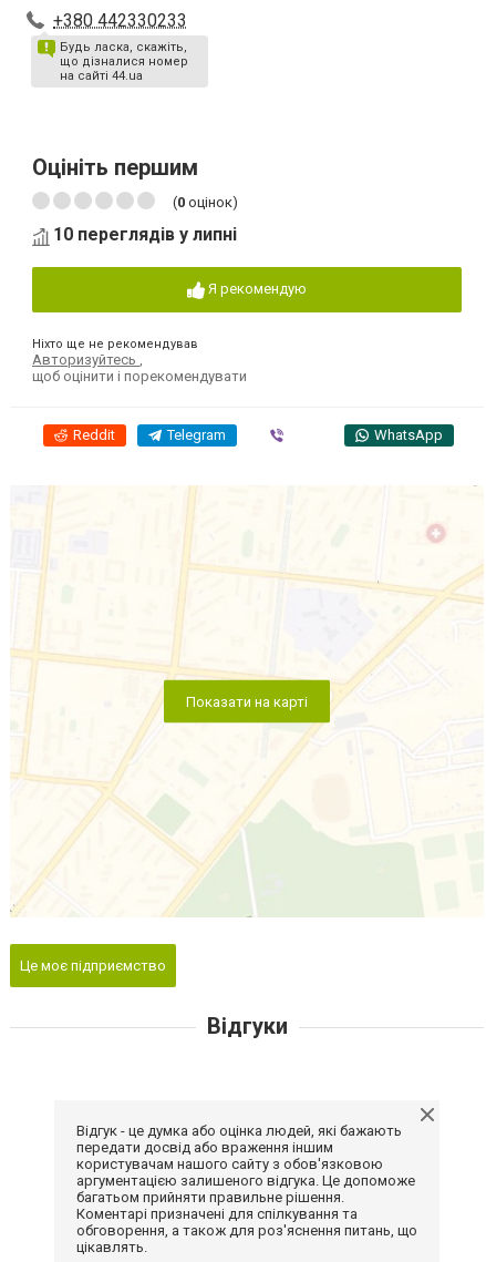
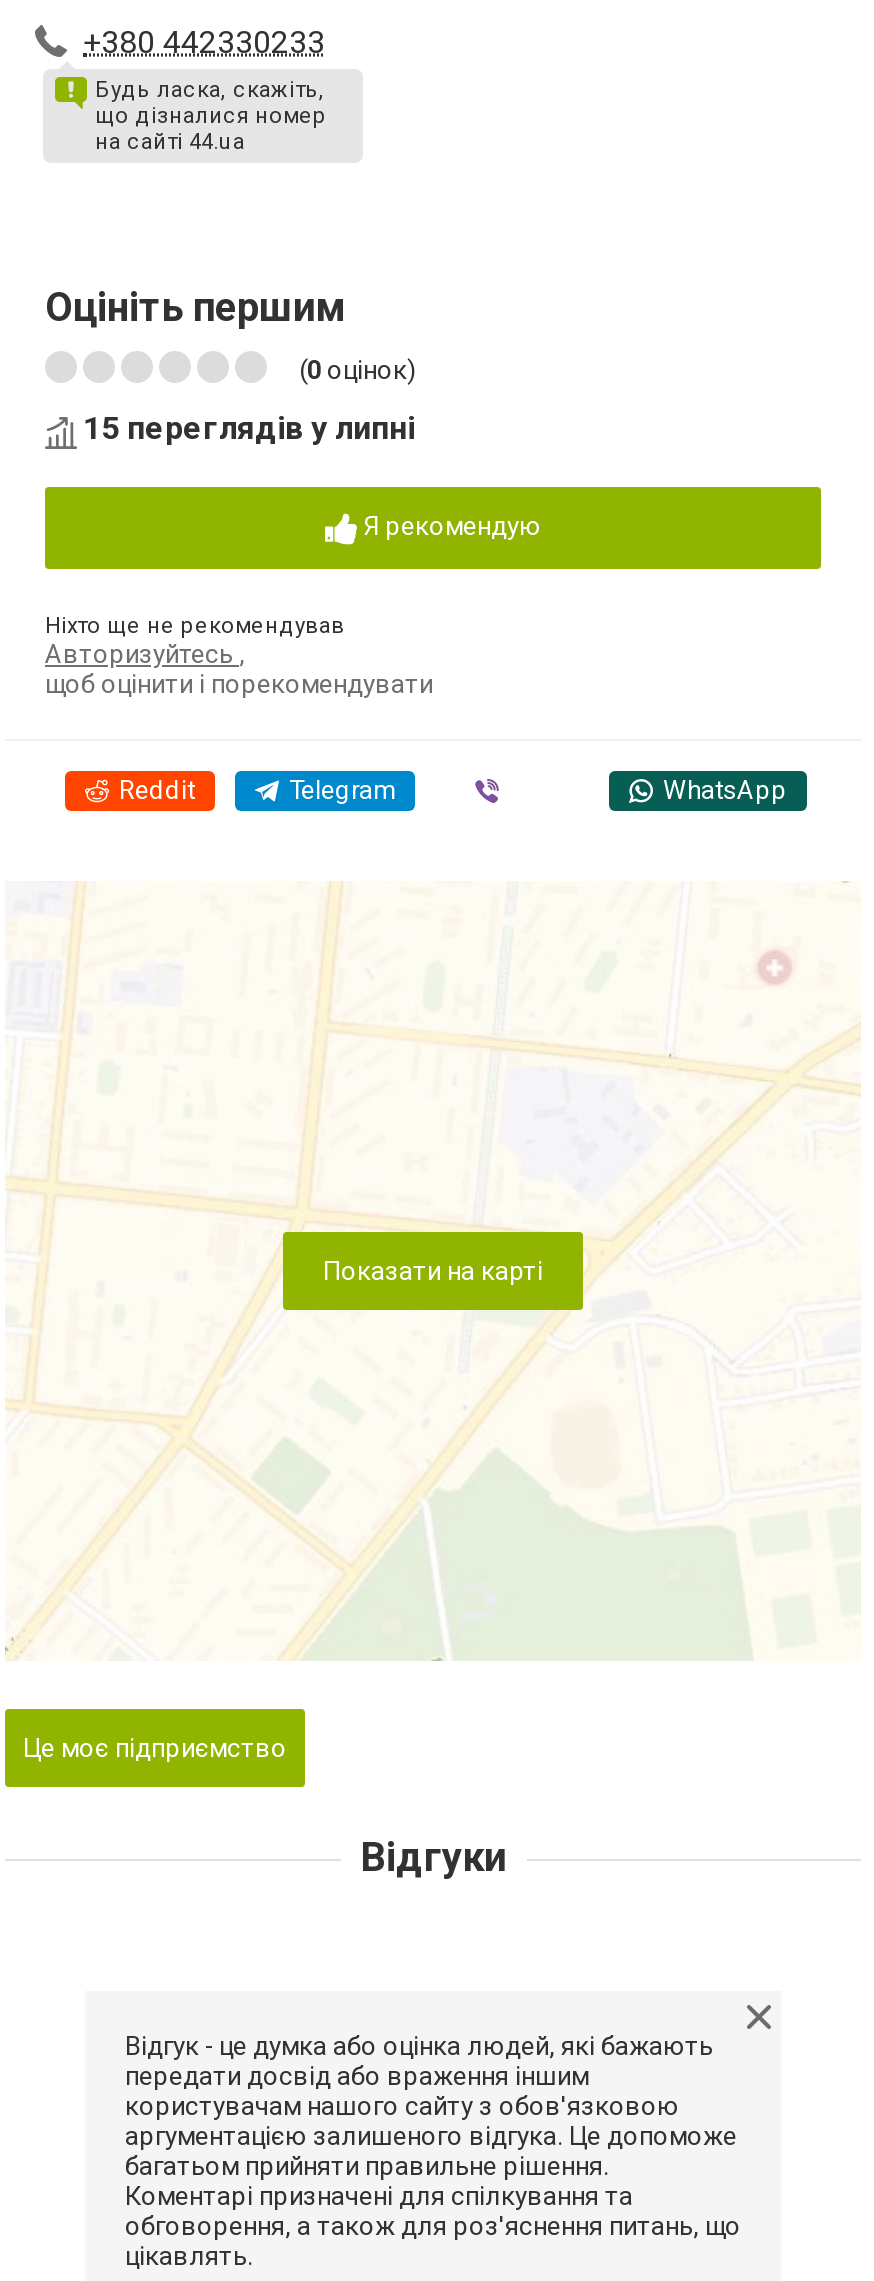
[53,224,237,245] 10 переглядів у липні -> [83,409,415,447] 15 переглядів у липні

